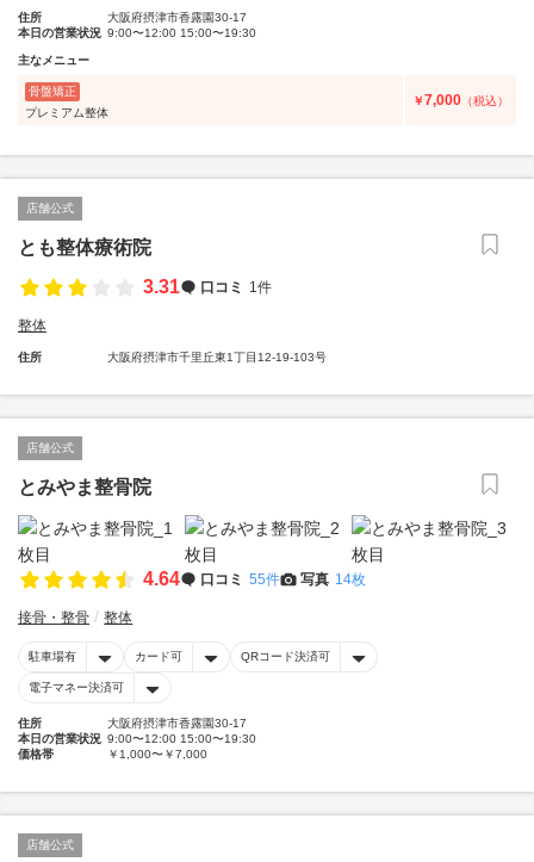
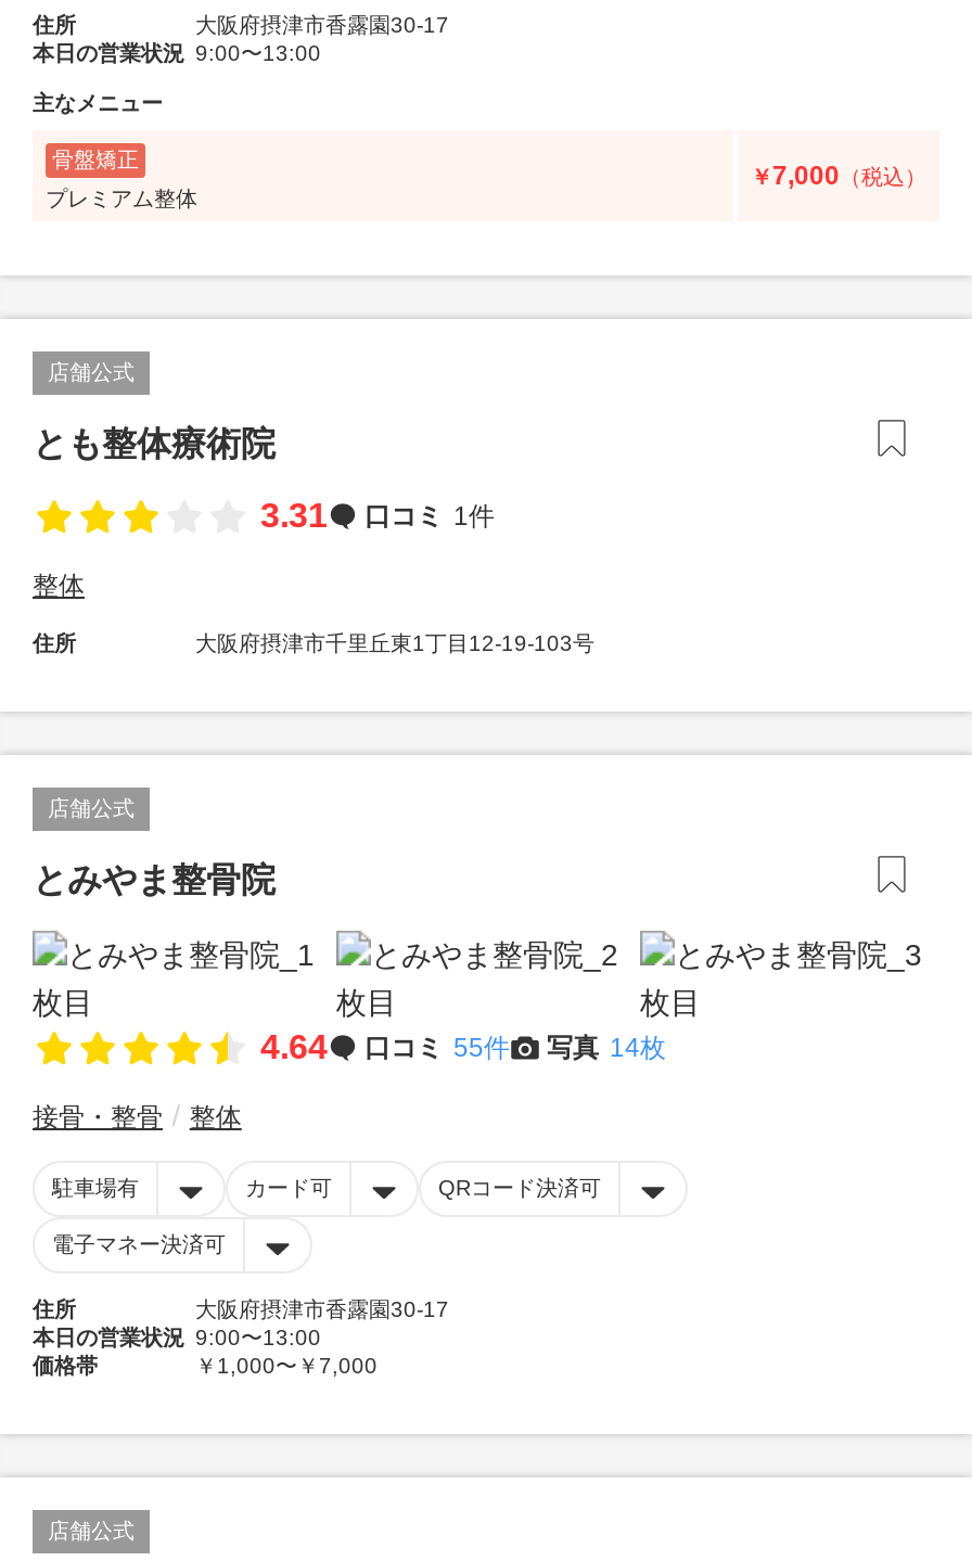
[18,26,256,39] 本日の営業状況 9:00〜12:00 15:00〜19:30 -> [33,41,321,65] 本日の営業状況 9:00〜13:00
[18,732,256,745] 本日の営業状況 9:00〜12:00 15:00〜19:30 -> [33,1326,321,1349] 本日の営業状況 9:00〜13:00

